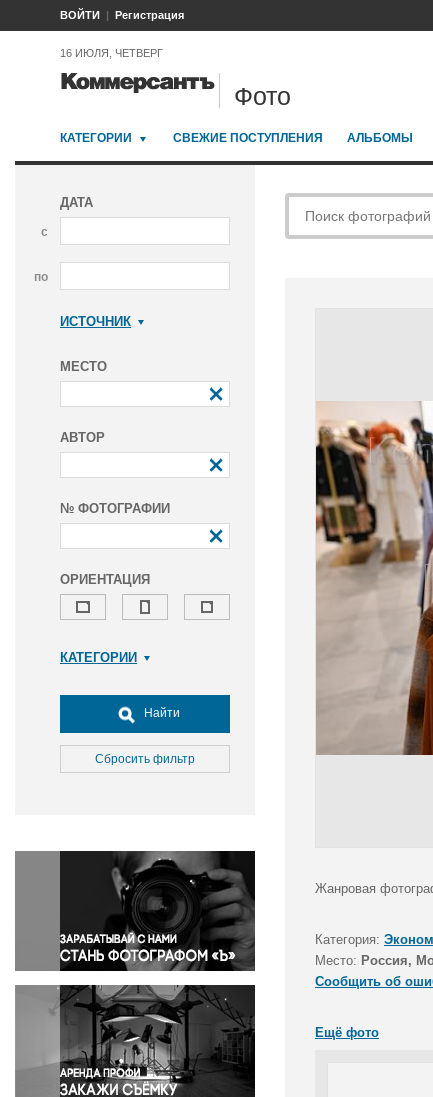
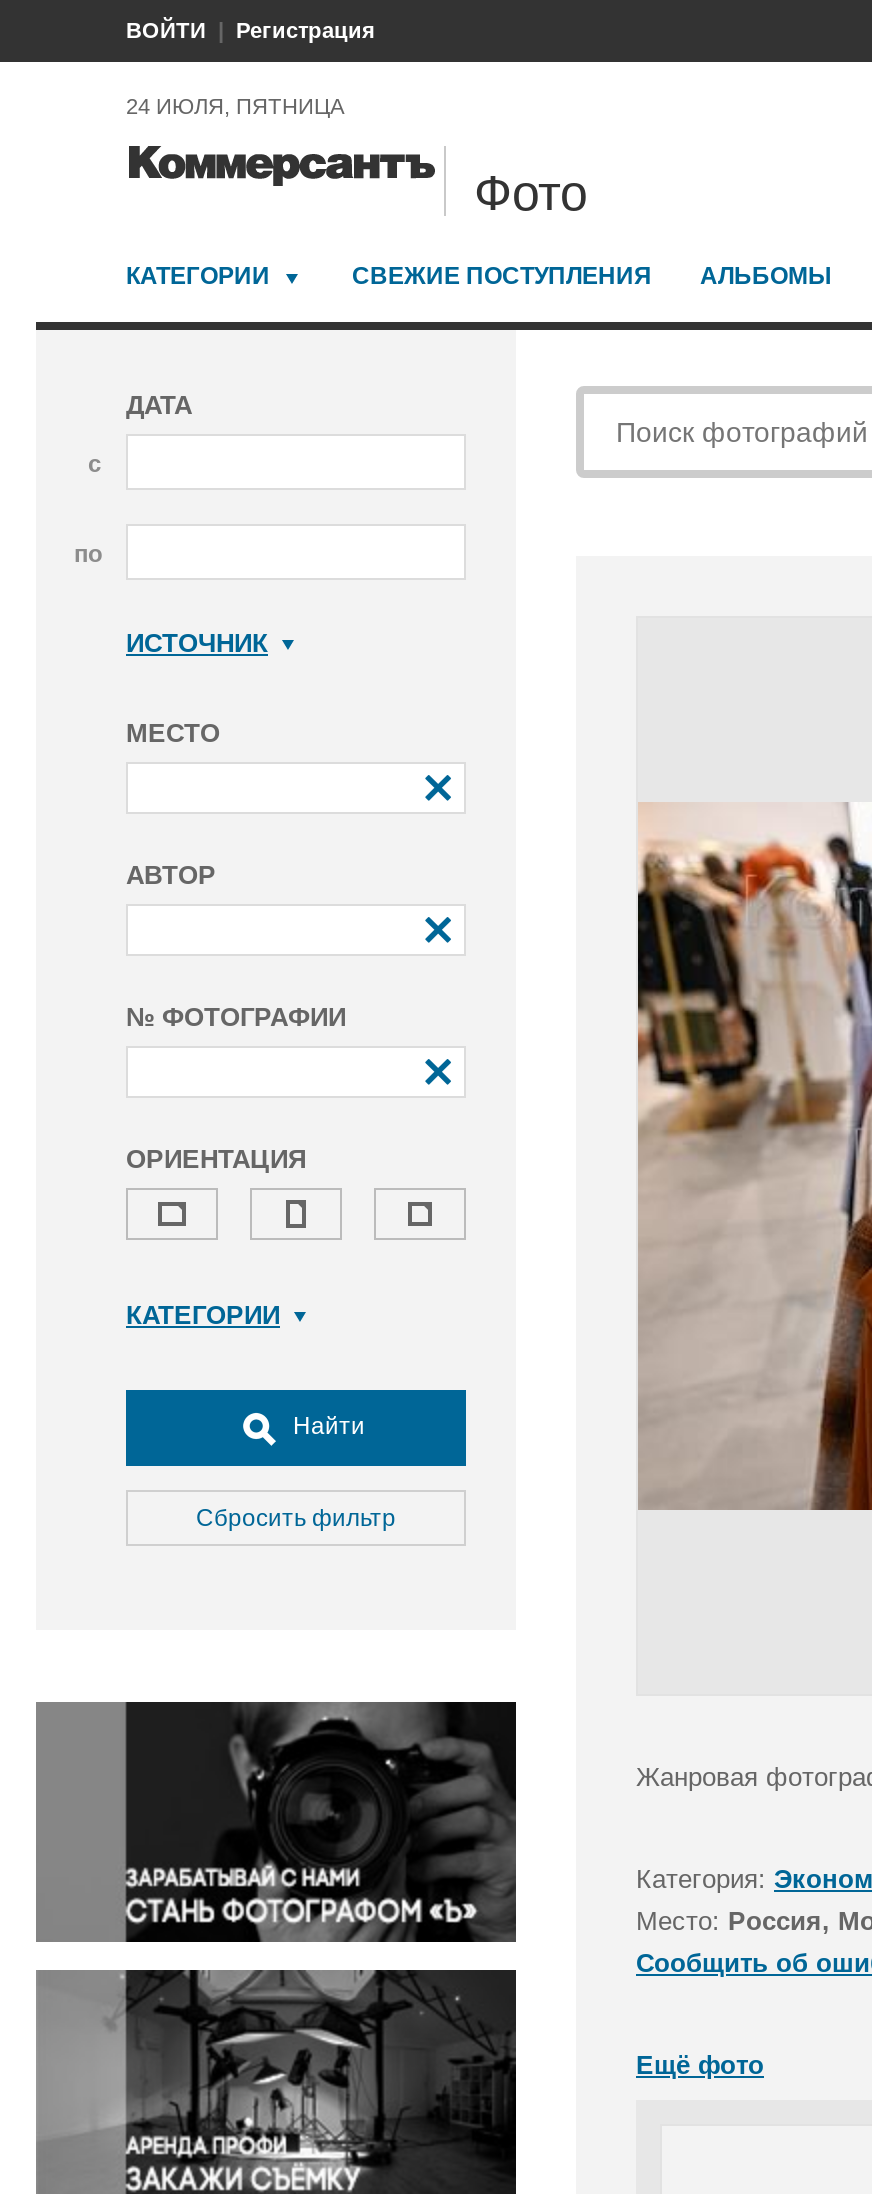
[60,47,163,59] 16 ИЮЛЯ, ЧЕТВЕРГ -> [126,94,344,118] 24 ИЮЛЯ, ПЯТНИЦА

